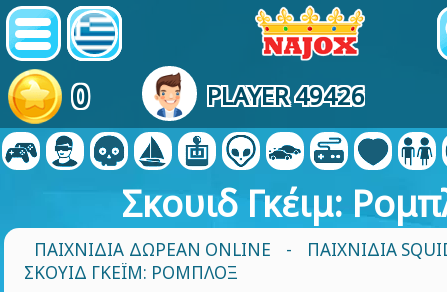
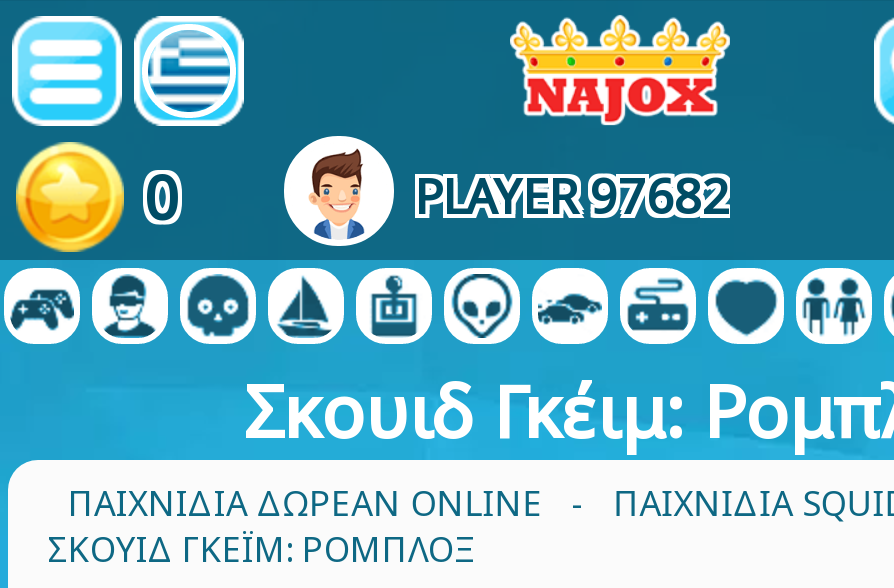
[207,79,365,112] PLAYER 49426 -> [414,162,730,228] PLAYER 97682

